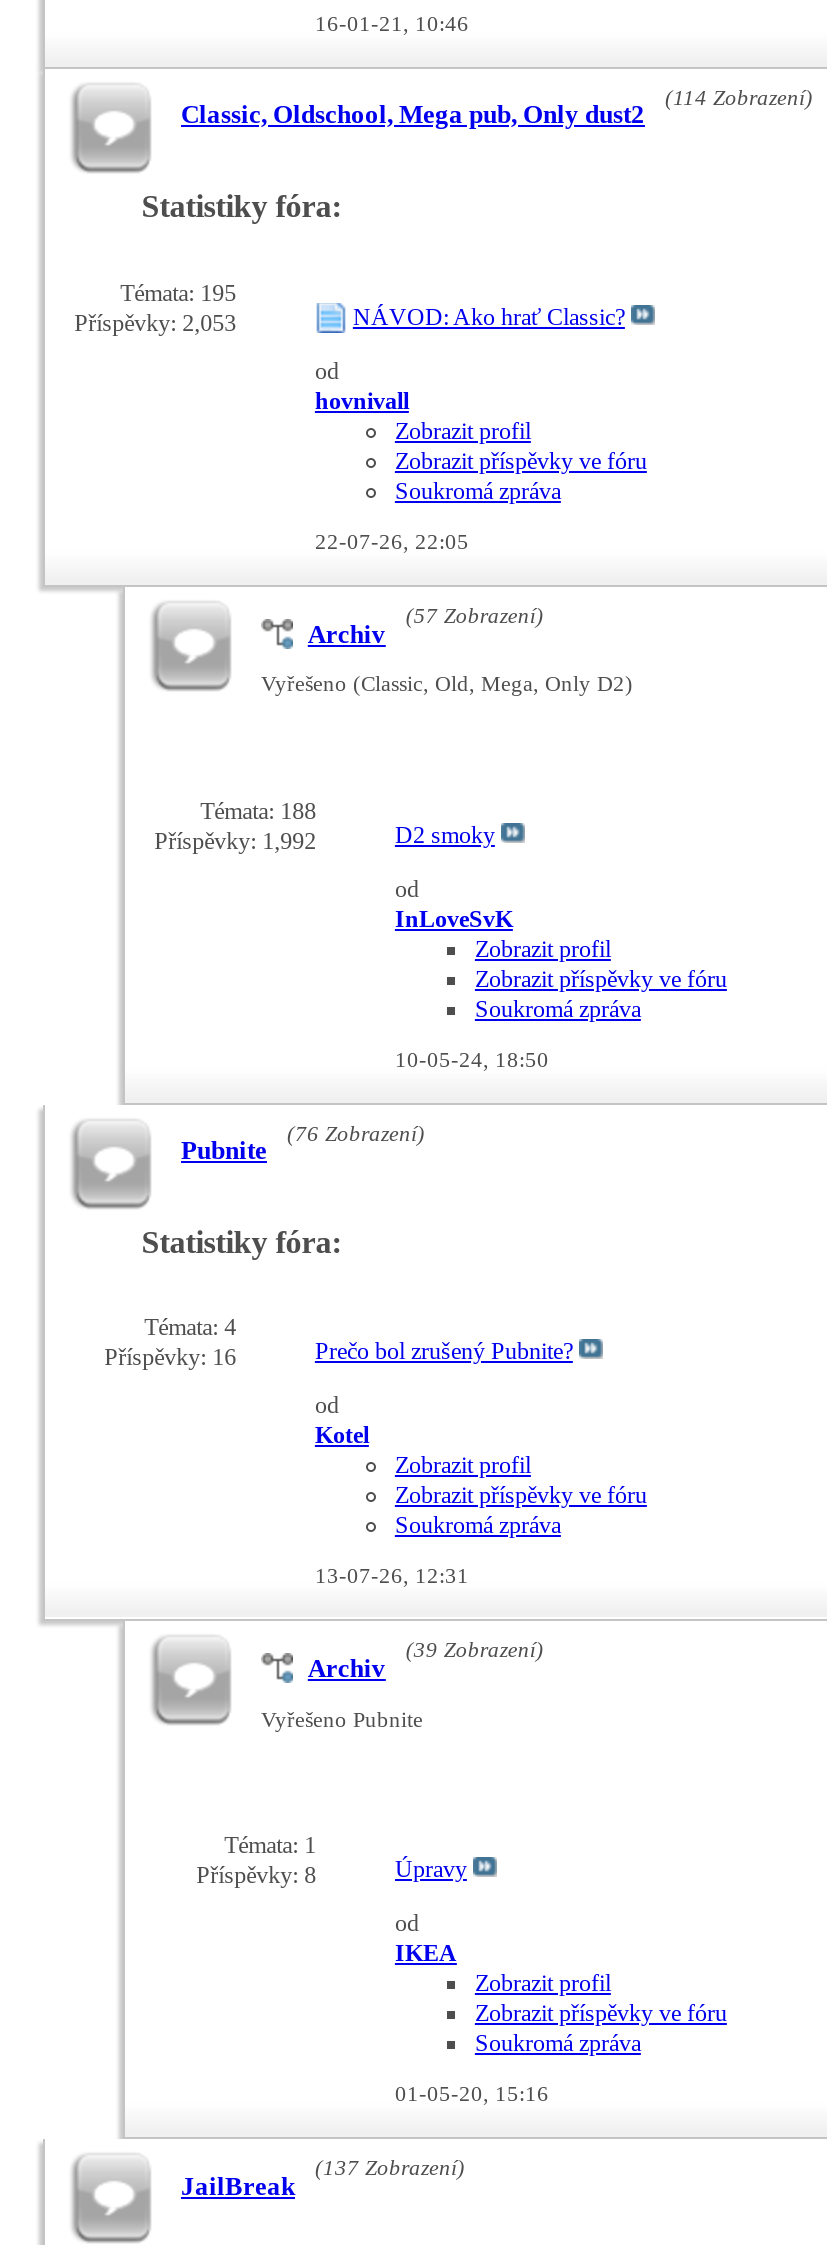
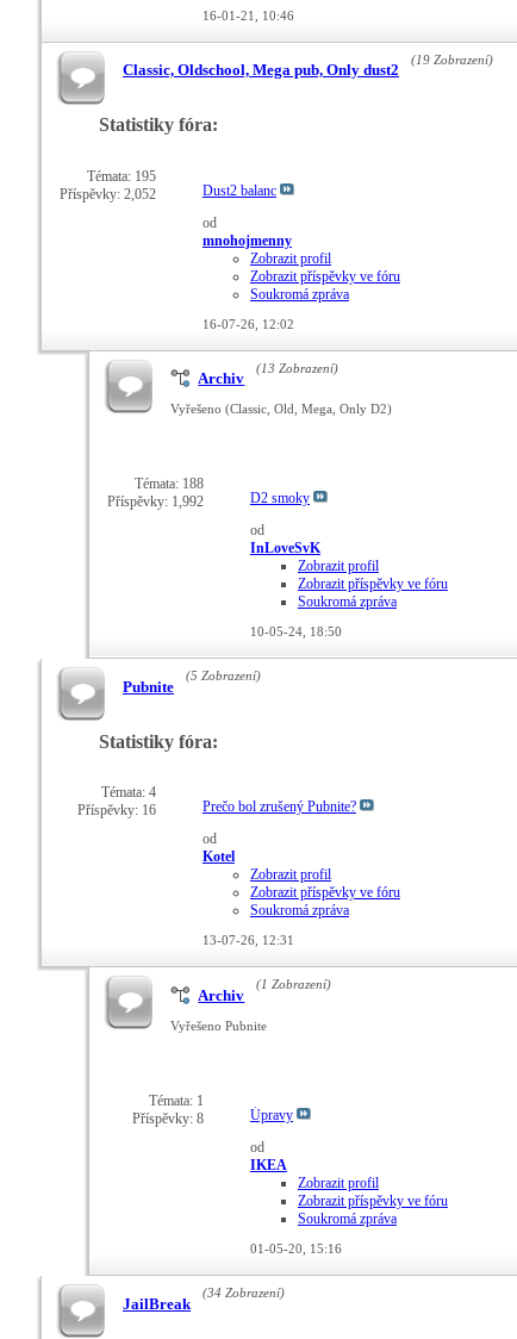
[665,84,813,108] (114 Zobrazení) -> [411,52,493,66] (19 Zobrazení)
[74,302,625,336] Příspěvky: 2,053 | NÁVOD: Ako hrať Classic? -> [59,182,276,202] Příspěvky: 2,052 | Dust2 balanc
[315,387,409,415] hovnivall -> [202,232,292,248] mnohojmenny
[315,529,469,553] 22-07-26, 22:05 -> [202,316,294,331] 16-07-26, 12:02
[406,603,544,627] (57 Zobrazení) -> [257,360,339,375] (13 Zobrazení)
[287,1120,425,1144] (76 Zobrazení) -> [186,669,261,683] (5 Zobrazení)
[406,1638,544,1662] (39 Zobrazení) -> [257,977,332,991] (1 Zobrazení)
[315,2155,465,2179] (137 Zobrazení) -> [203,1285,285,1300] (34 Zobrazení)

